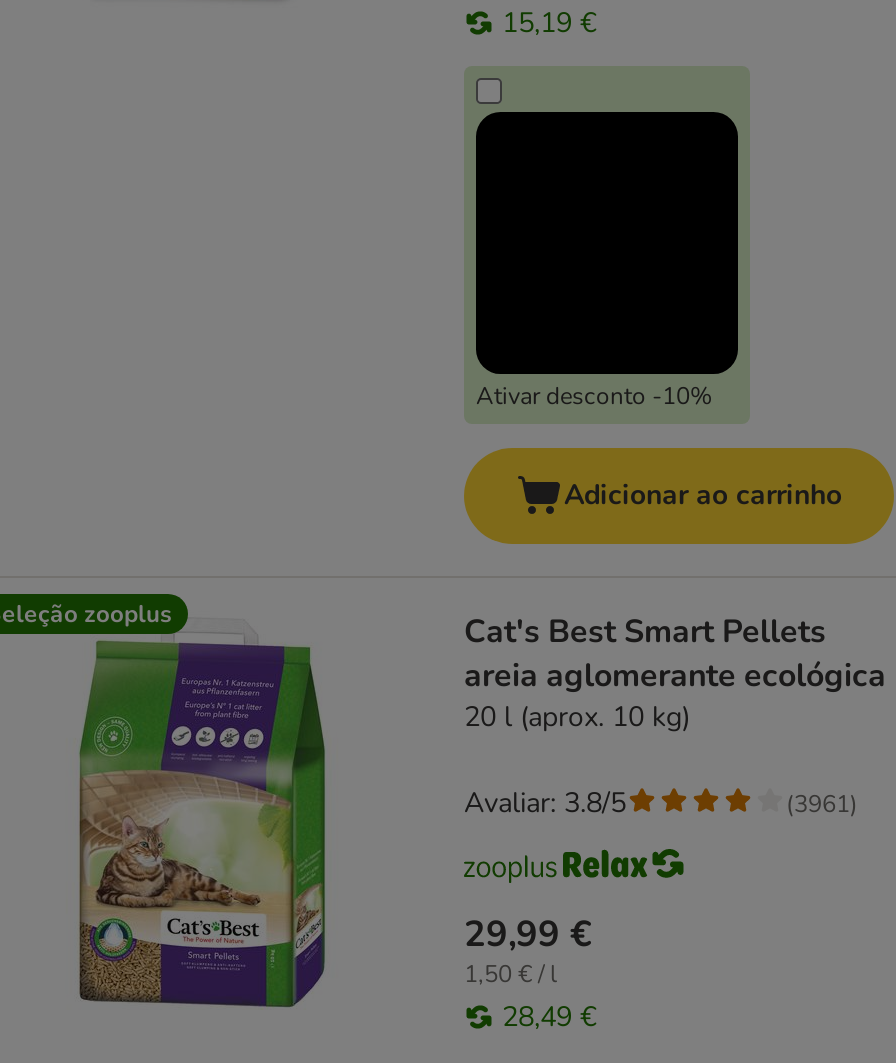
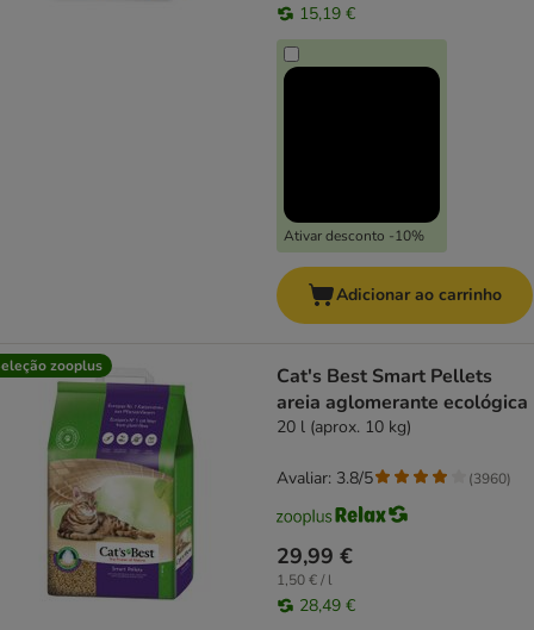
[786,787,858,819] (3961) -> [468,469,511,488] (3960)

